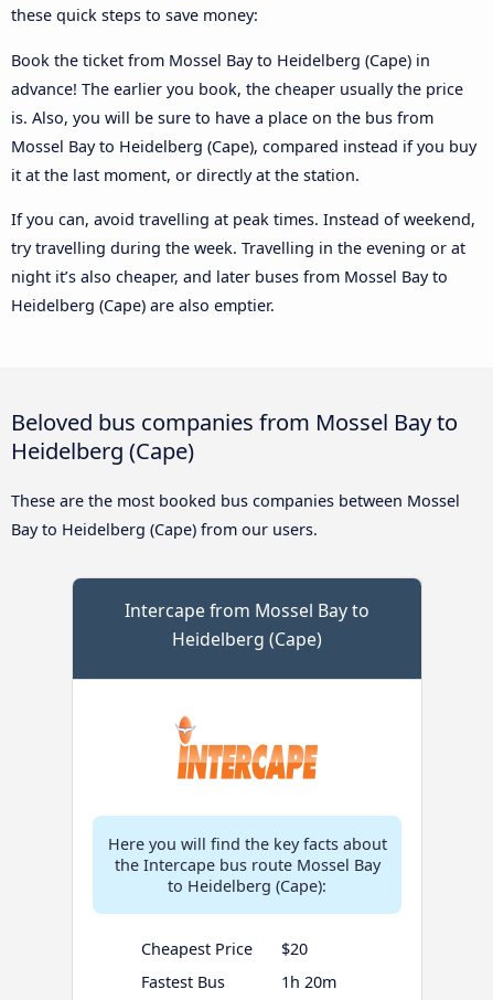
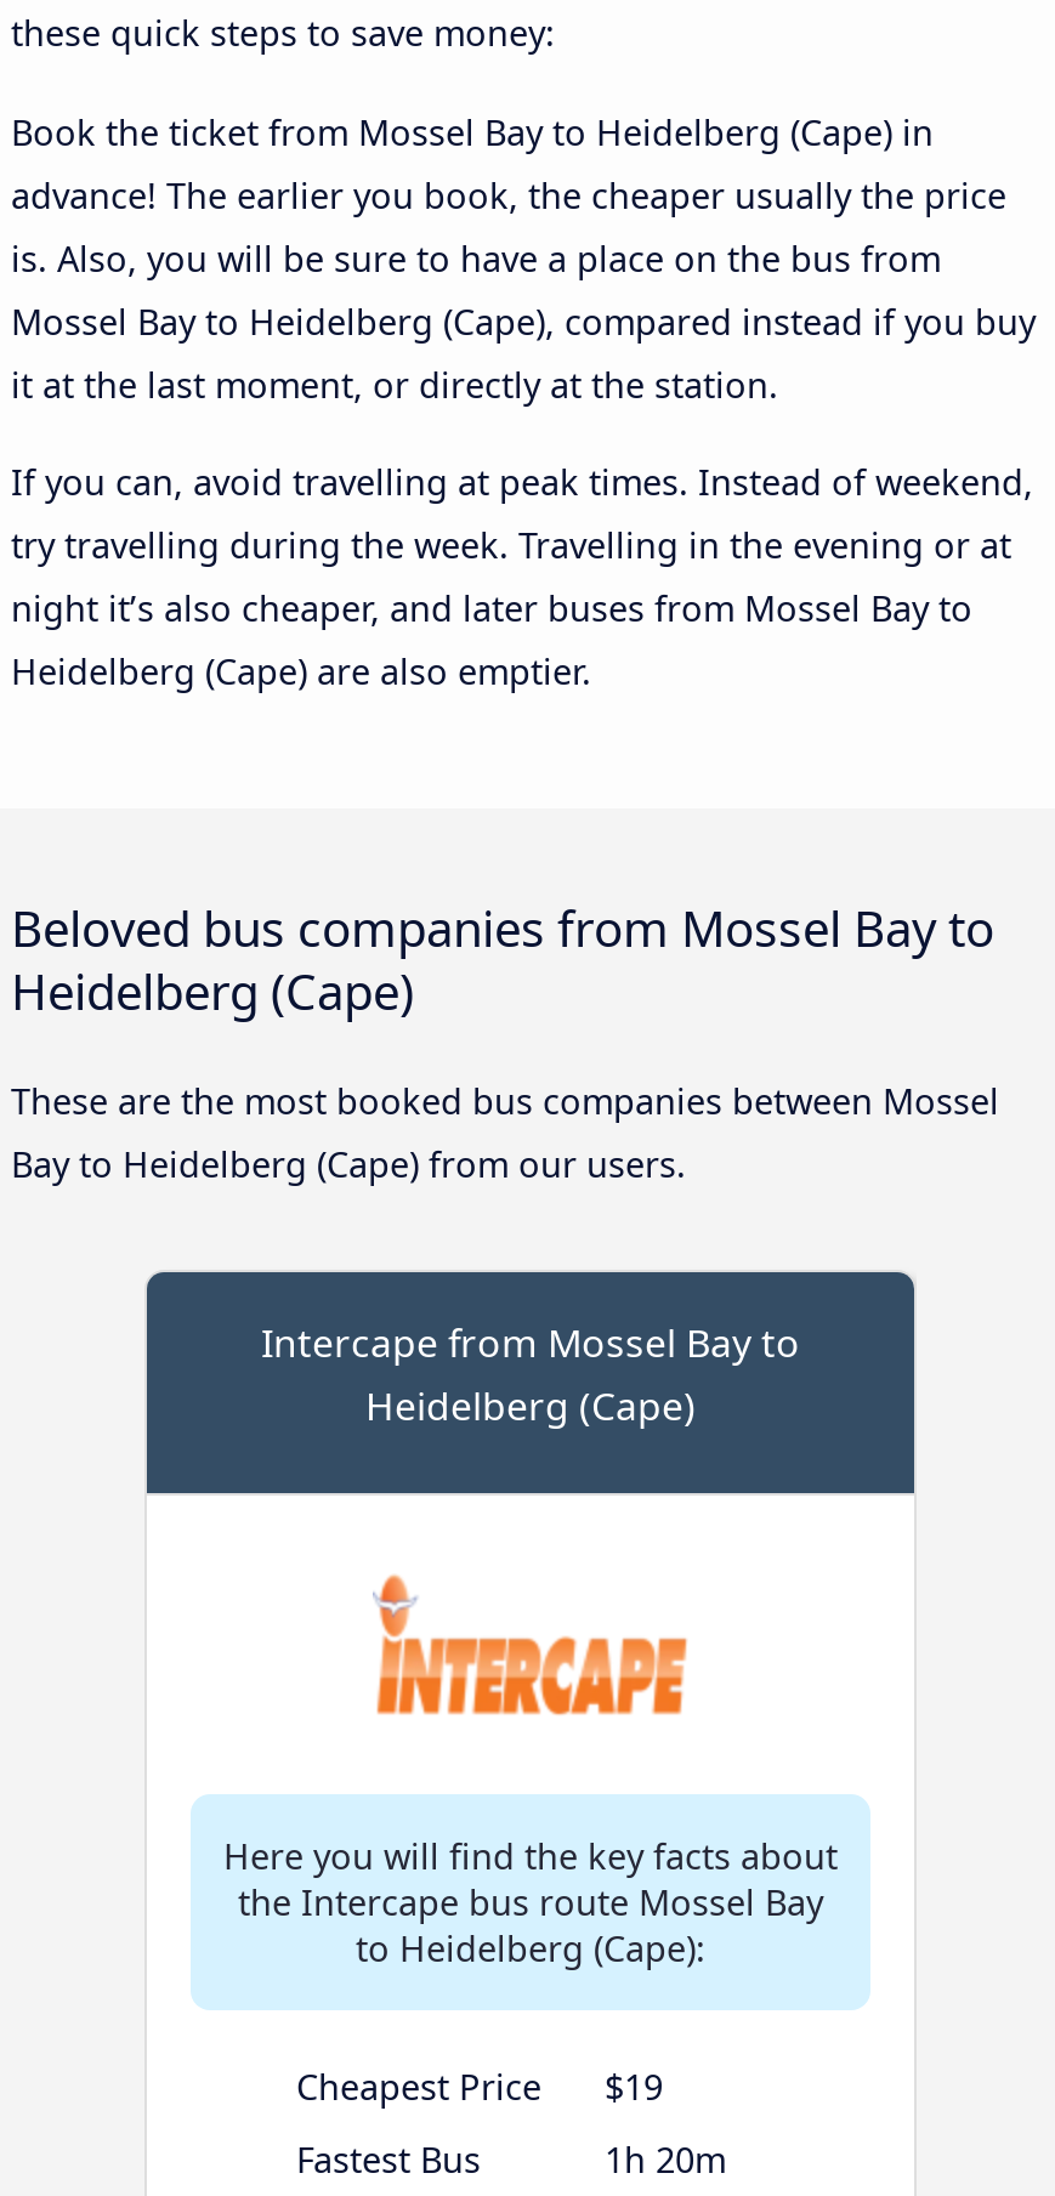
[141,939,307,960] Cheapest Price $20 -> [296,2065,663,2111] Cheapest Price $19

